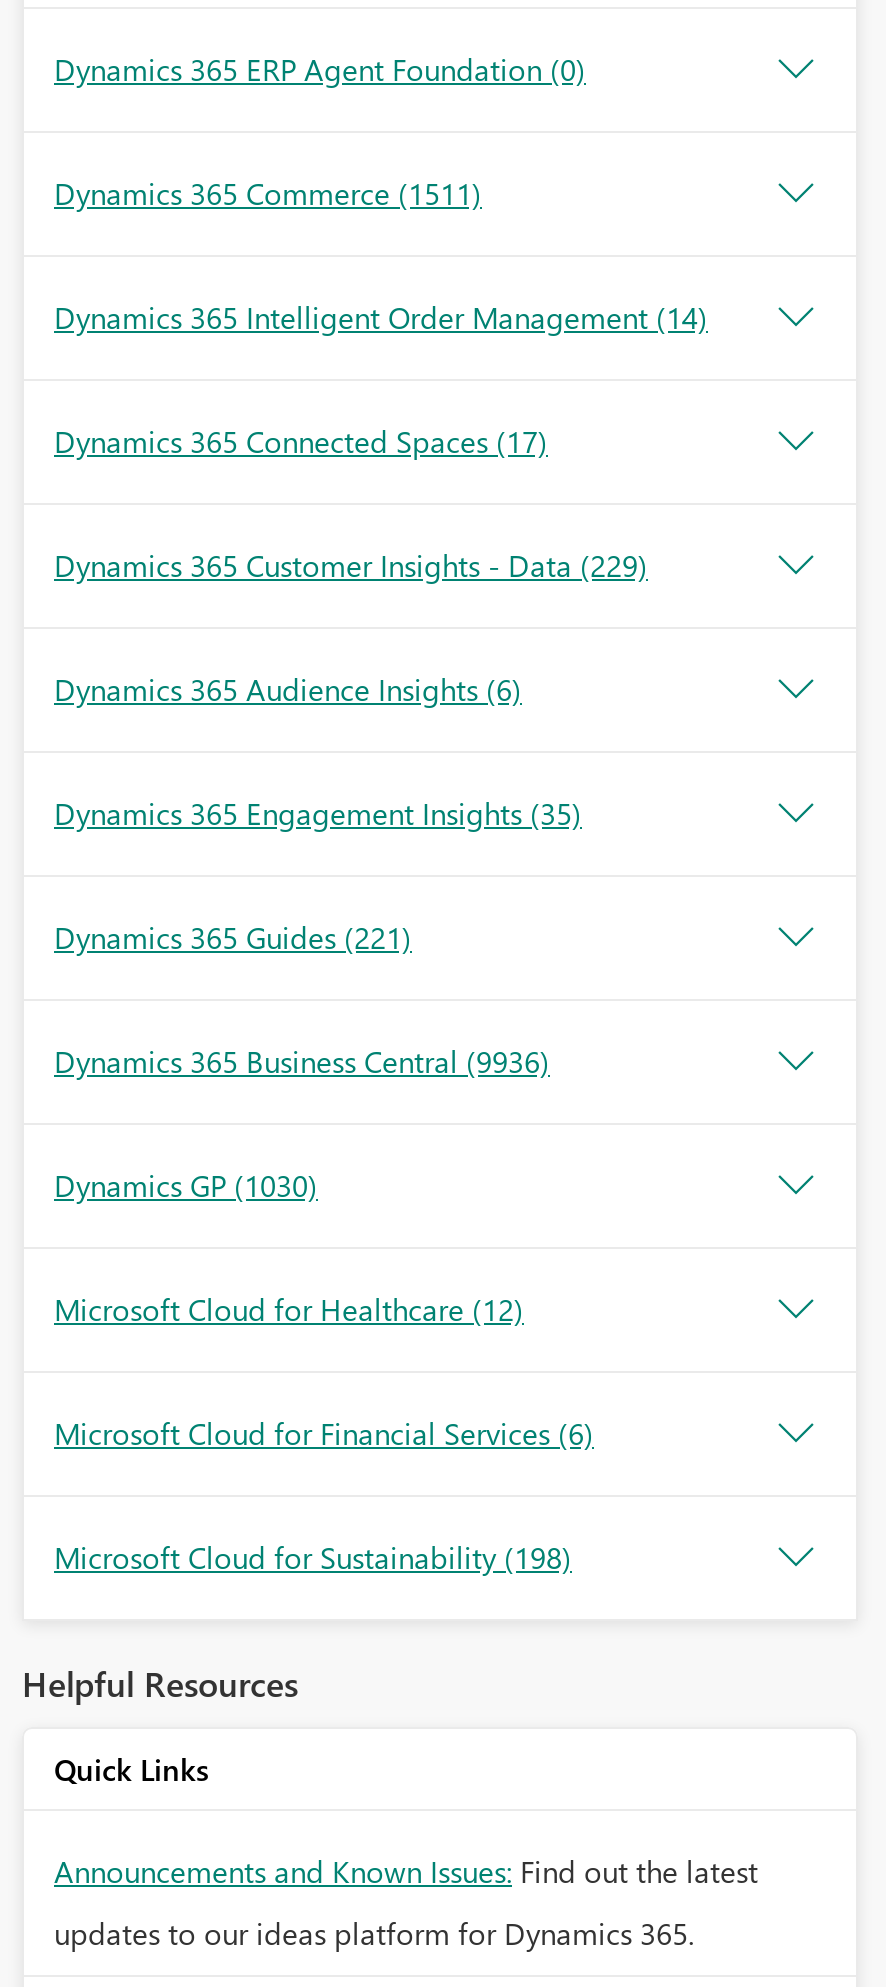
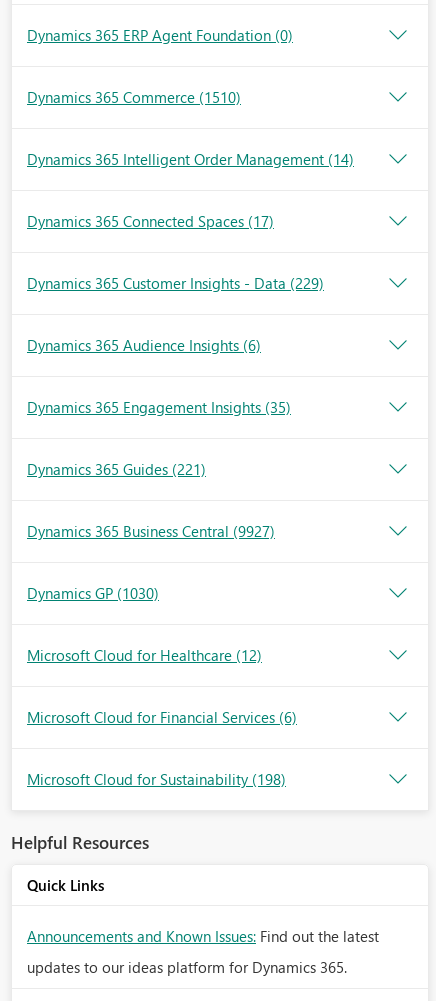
[54,173,482,213] Dynamics 365 Commerce (1511) -> [27,87,241,107] Dynamics 365 Commerce (1510)
[54,1041,550,1081] Dynamics 365 Business Central (9936) -> [27,521,275,541] Dynamics 365 Business Central (9927)

